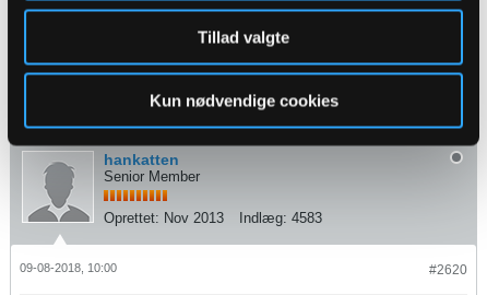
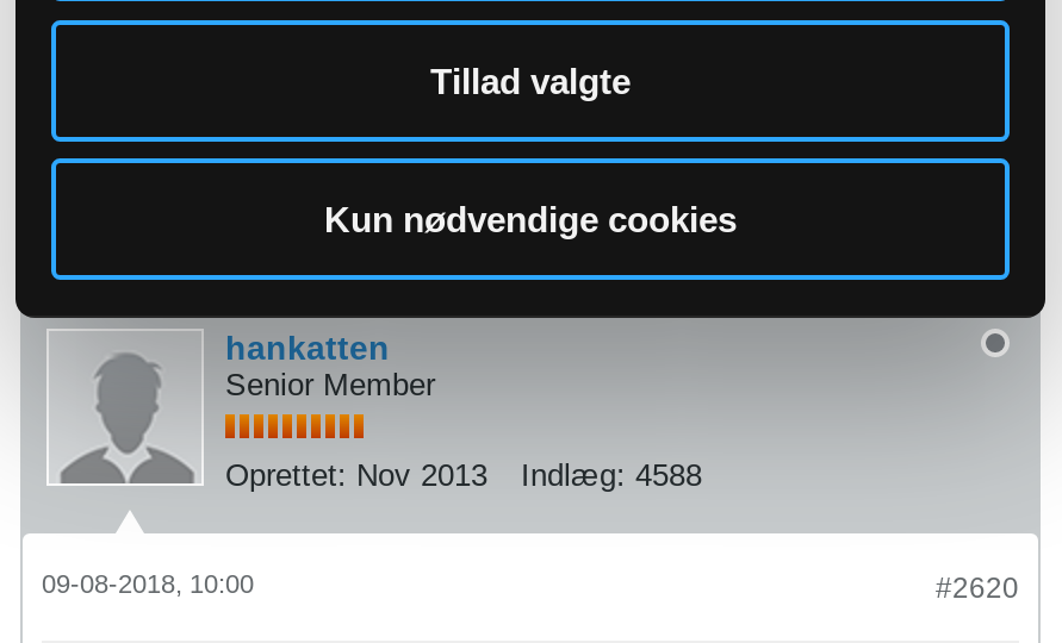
[104,210,322,226] Oprettet: Nov 2013 Indlæg: 4583 -> [225,457,702,493] Oprettet: Nov 2013 Indlæg: 4588

